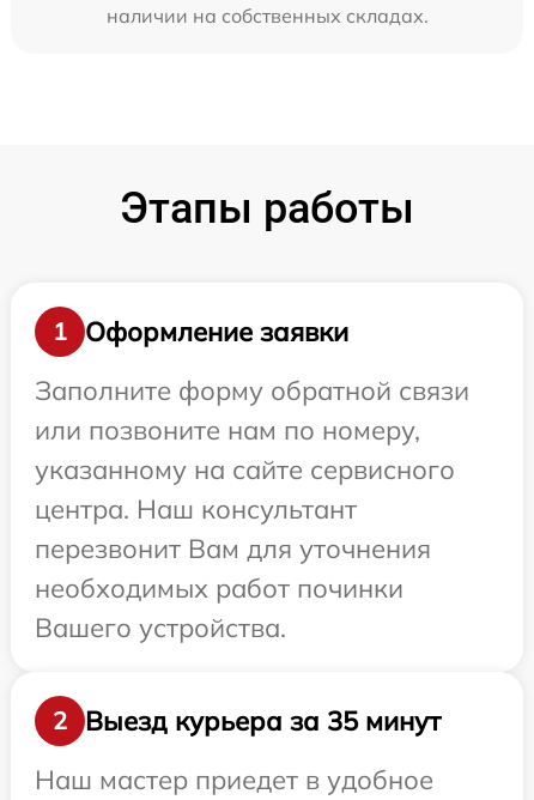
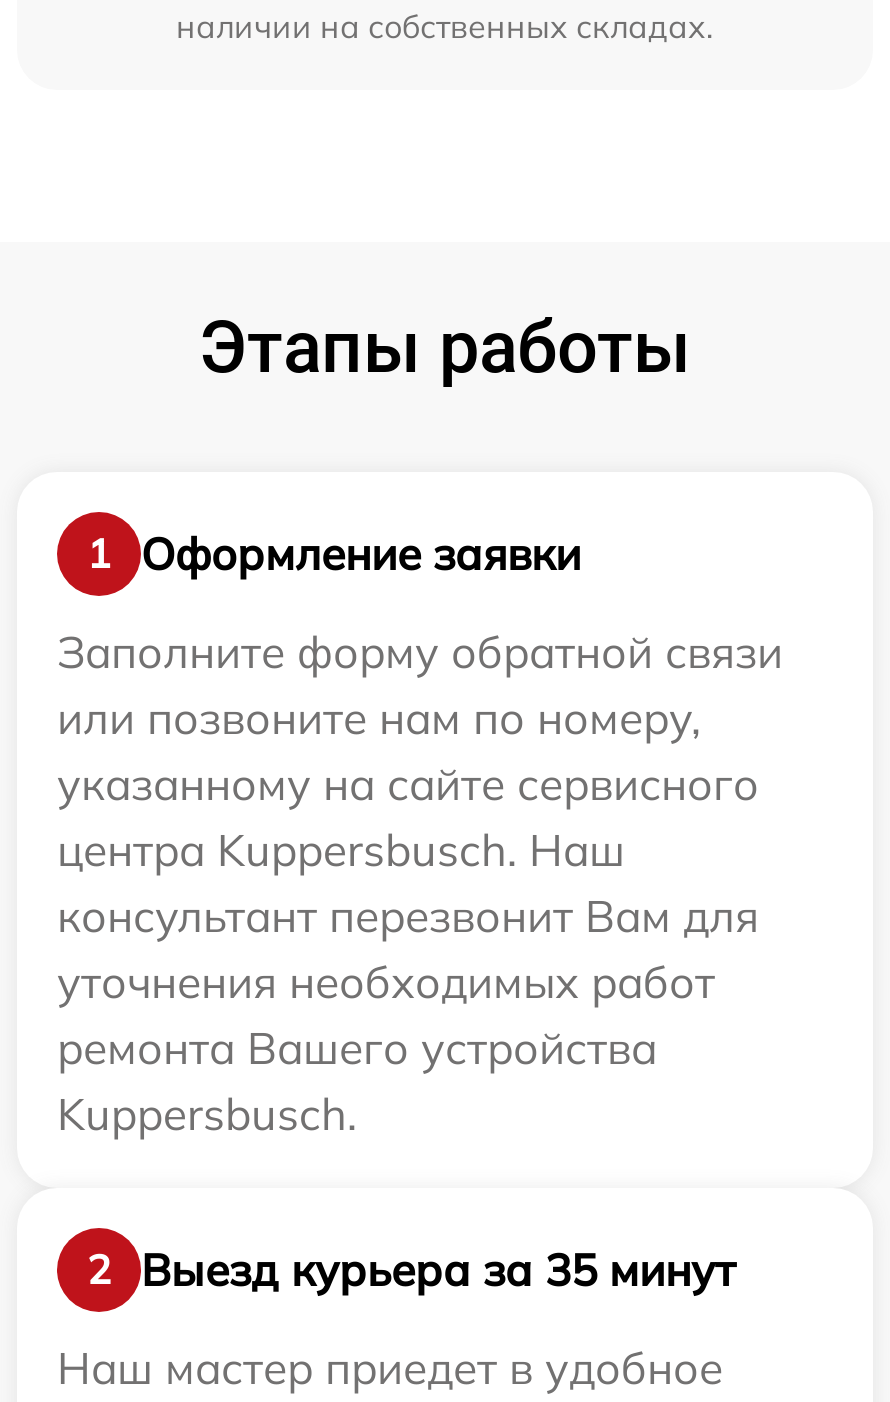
[35,492,431,644] центра. Наш консультант | перезвонит Вам для уточнения | необходимых работ починки | Вашего устройства. -> [57,822,759,1142] центра Kuppersbusch. Наш | консультант перезвонит Вам для | уточнения необходимых работ | ремонта Вашего устройства | Kuppersbusch.

